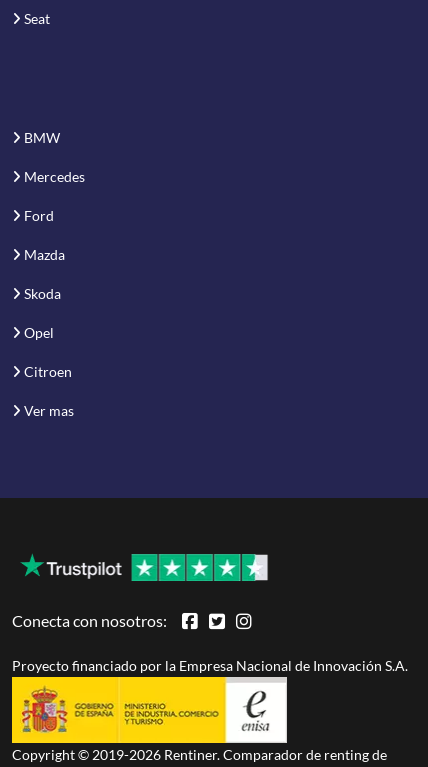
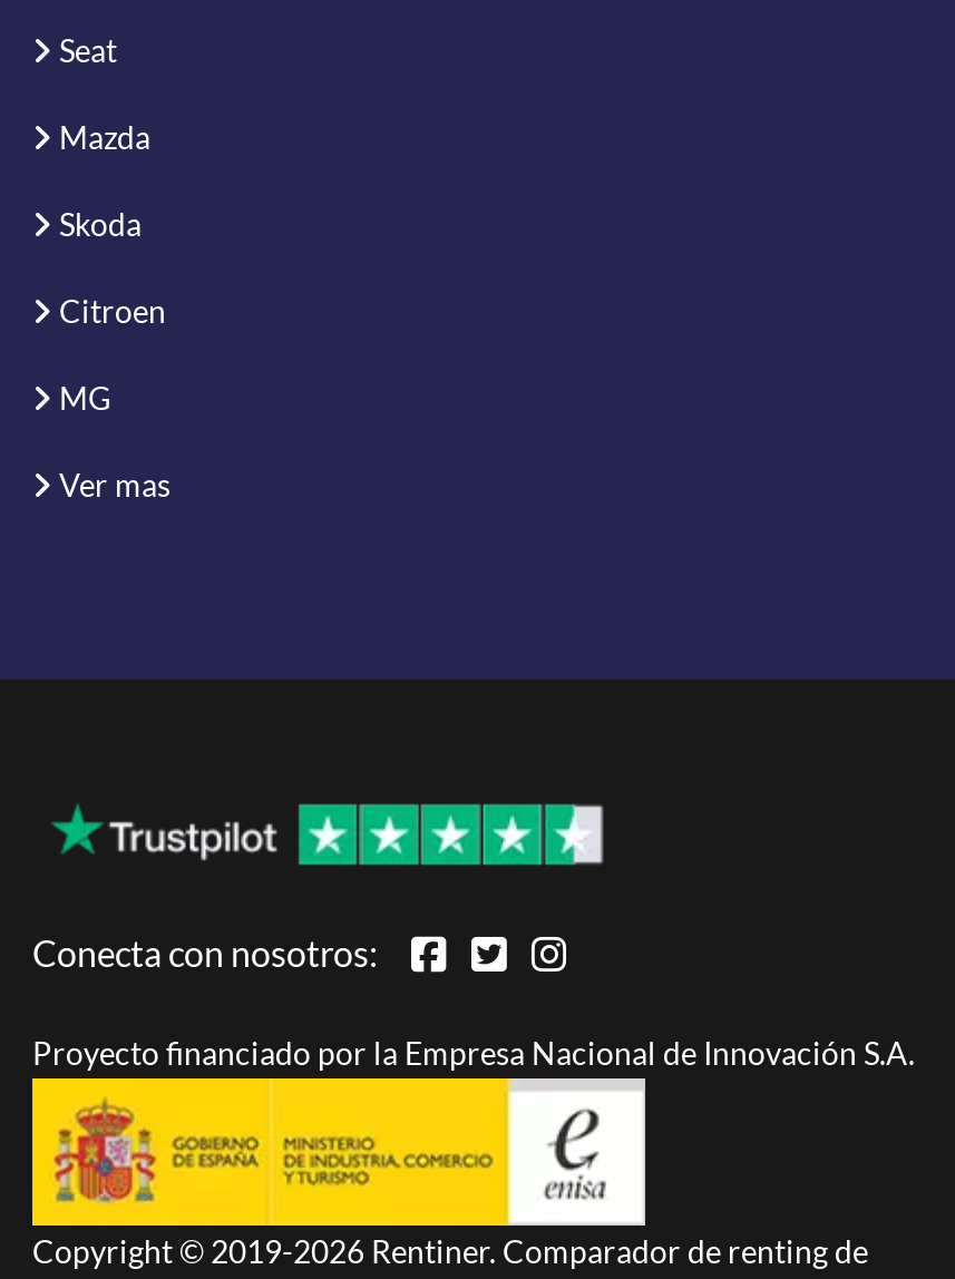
[24,129,85,224] BMW | Mercedes | Ford -> none
[24,324,54,341] Opel -> none
moved [24,363,72,380] -> [59,293,166,331]: Citroen
none -> [59,380,110,418] MG

